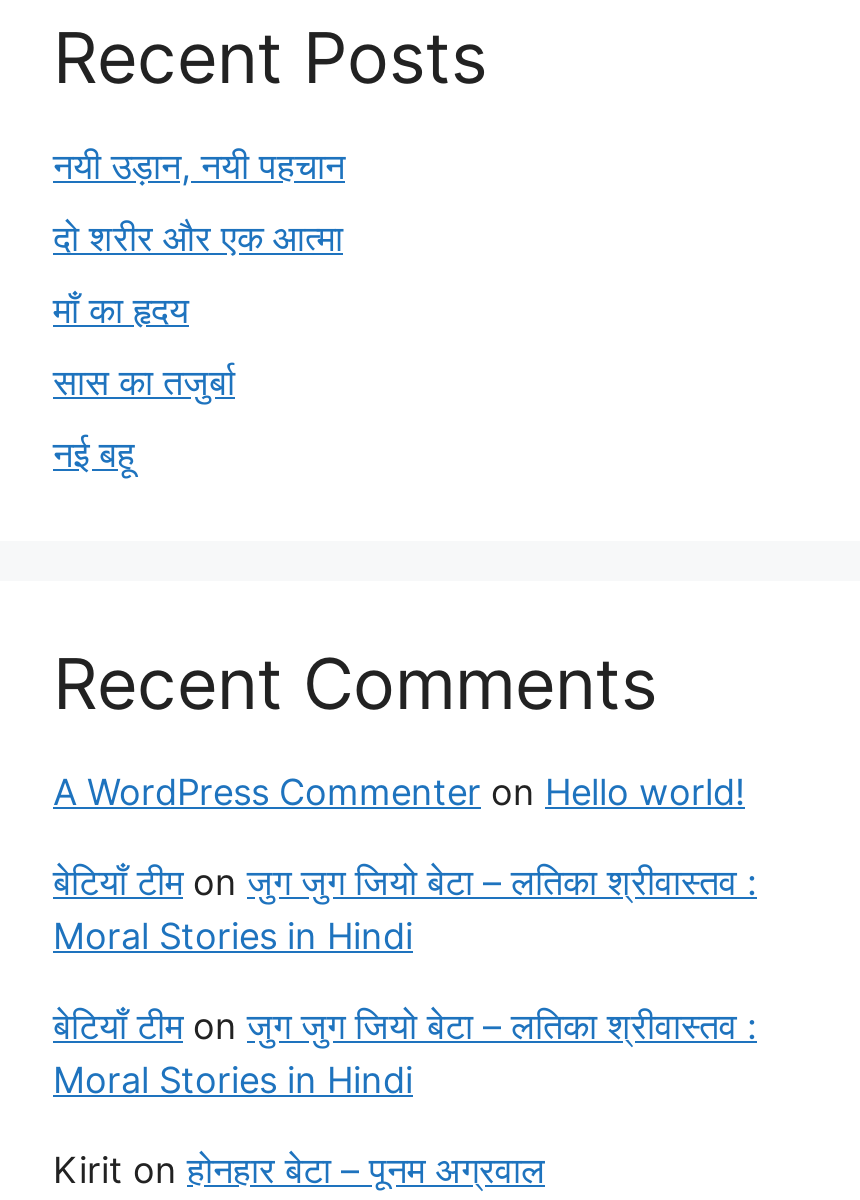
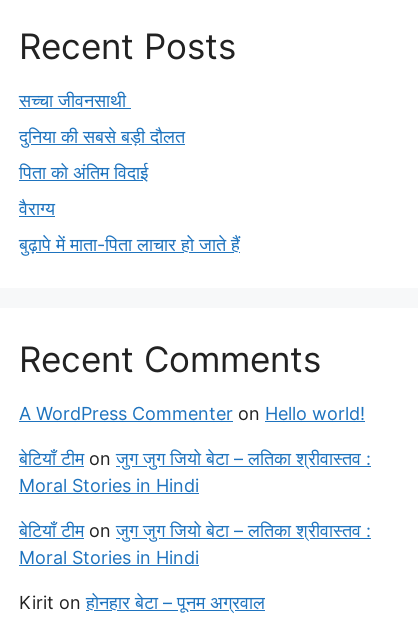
[53,145,345,187] नयी उड़ान, नयी पहचान -> [19,90,131,111] सच्चा जीवनसाथी
[53,217,343,259] दो शरीर और एक आत्मा -> [19,126,185,147] दुनिया की सबसे बड़ी दौलत
[53,289,189,331] माँ का हृदय -> [19,162,148,183] पिता को अंतिम विदाई
[53,361,235,403] सास का तजुर्बा -> [19,198,55,219] वैराग्य
[53,433,135,475] नई बहू -> [19,234,240,255] बुढ़ापे में माता-पिता लाचार हो जाते हैं

